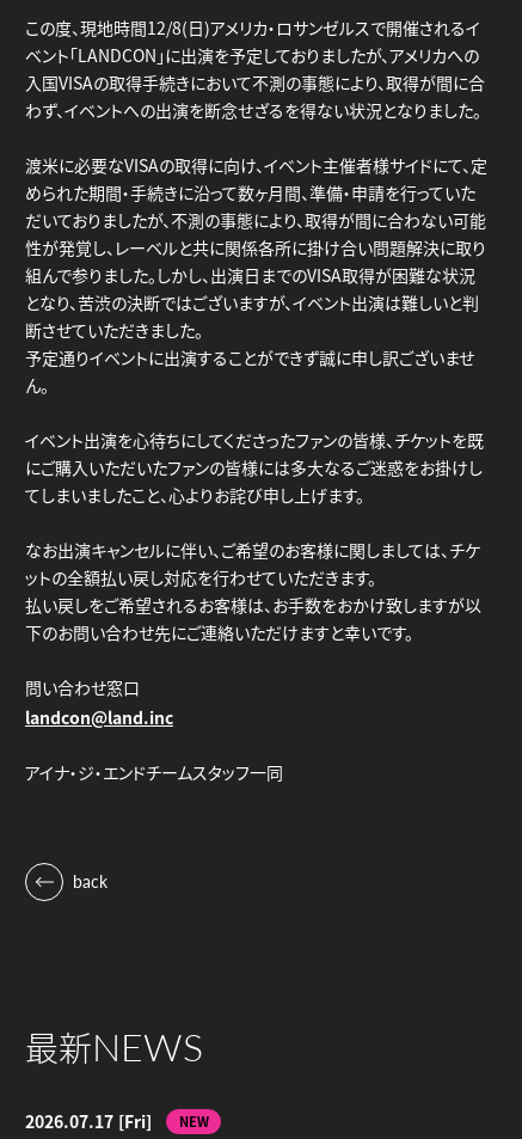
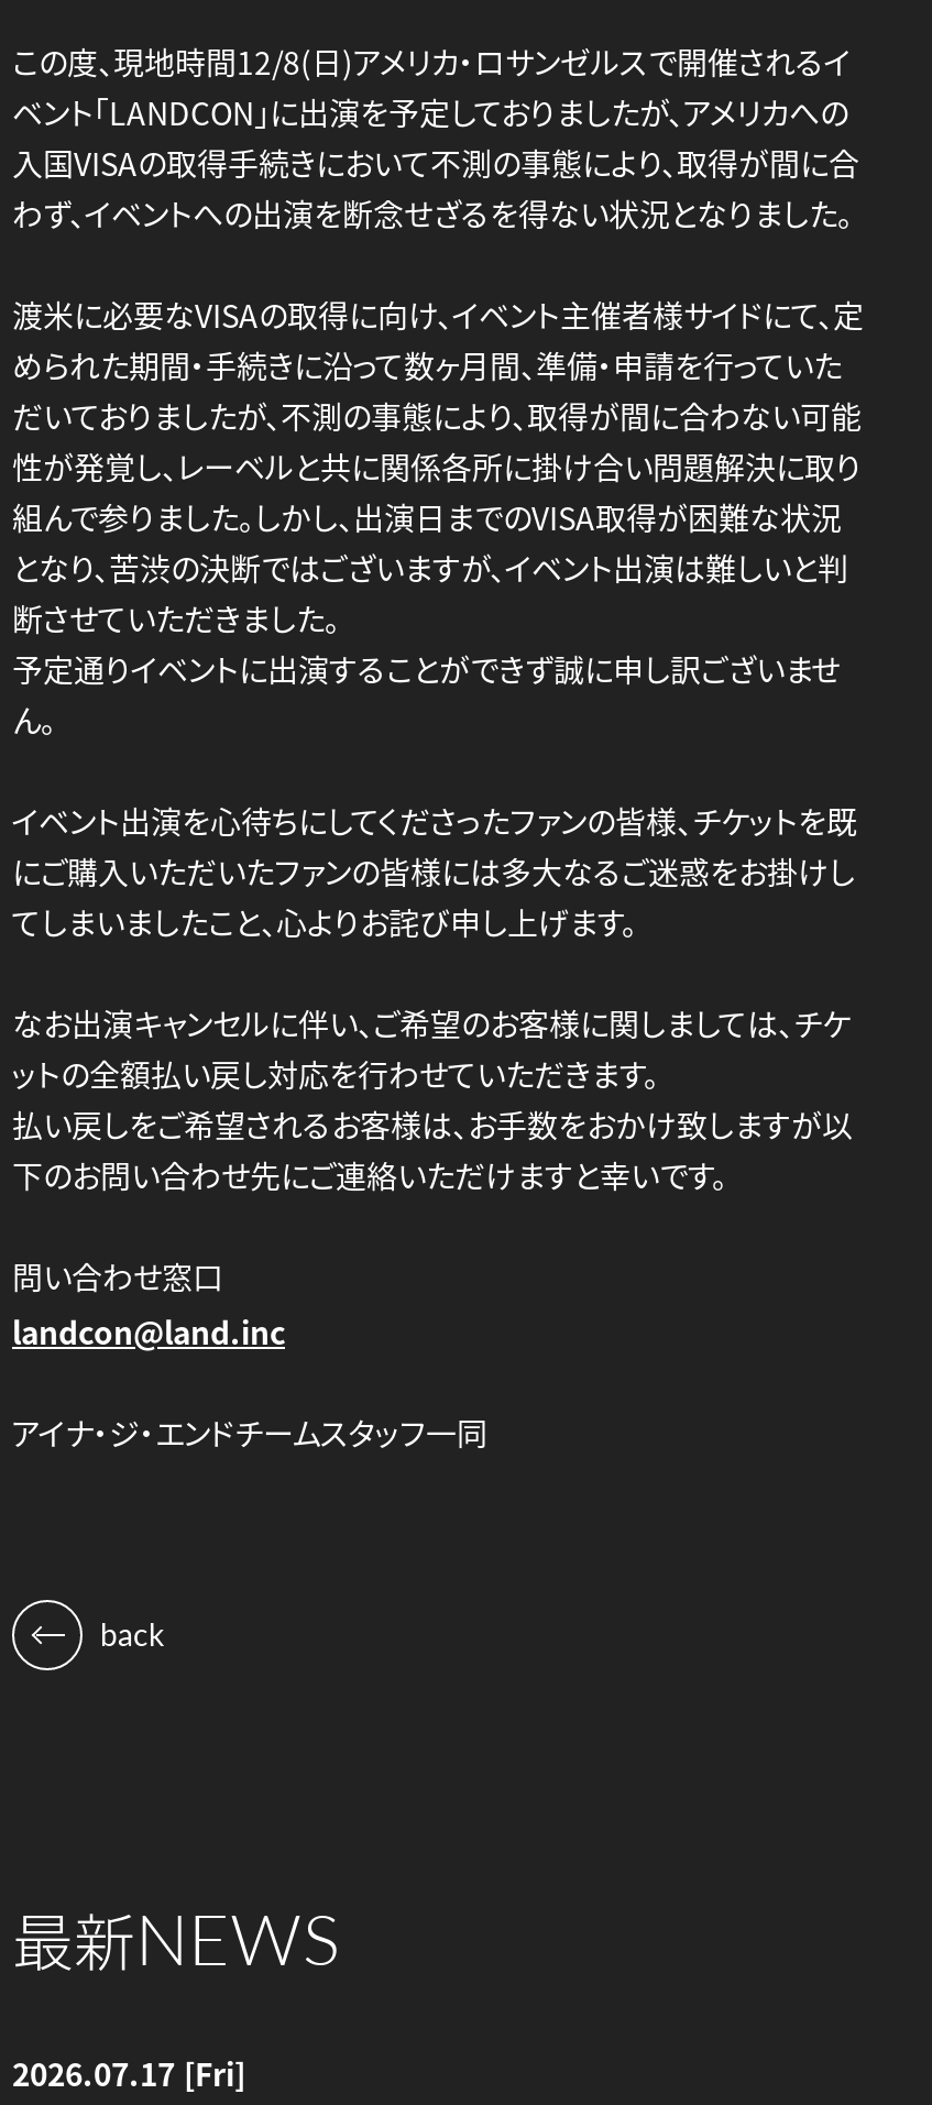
[179,1112,208,1132] NEW -> none

